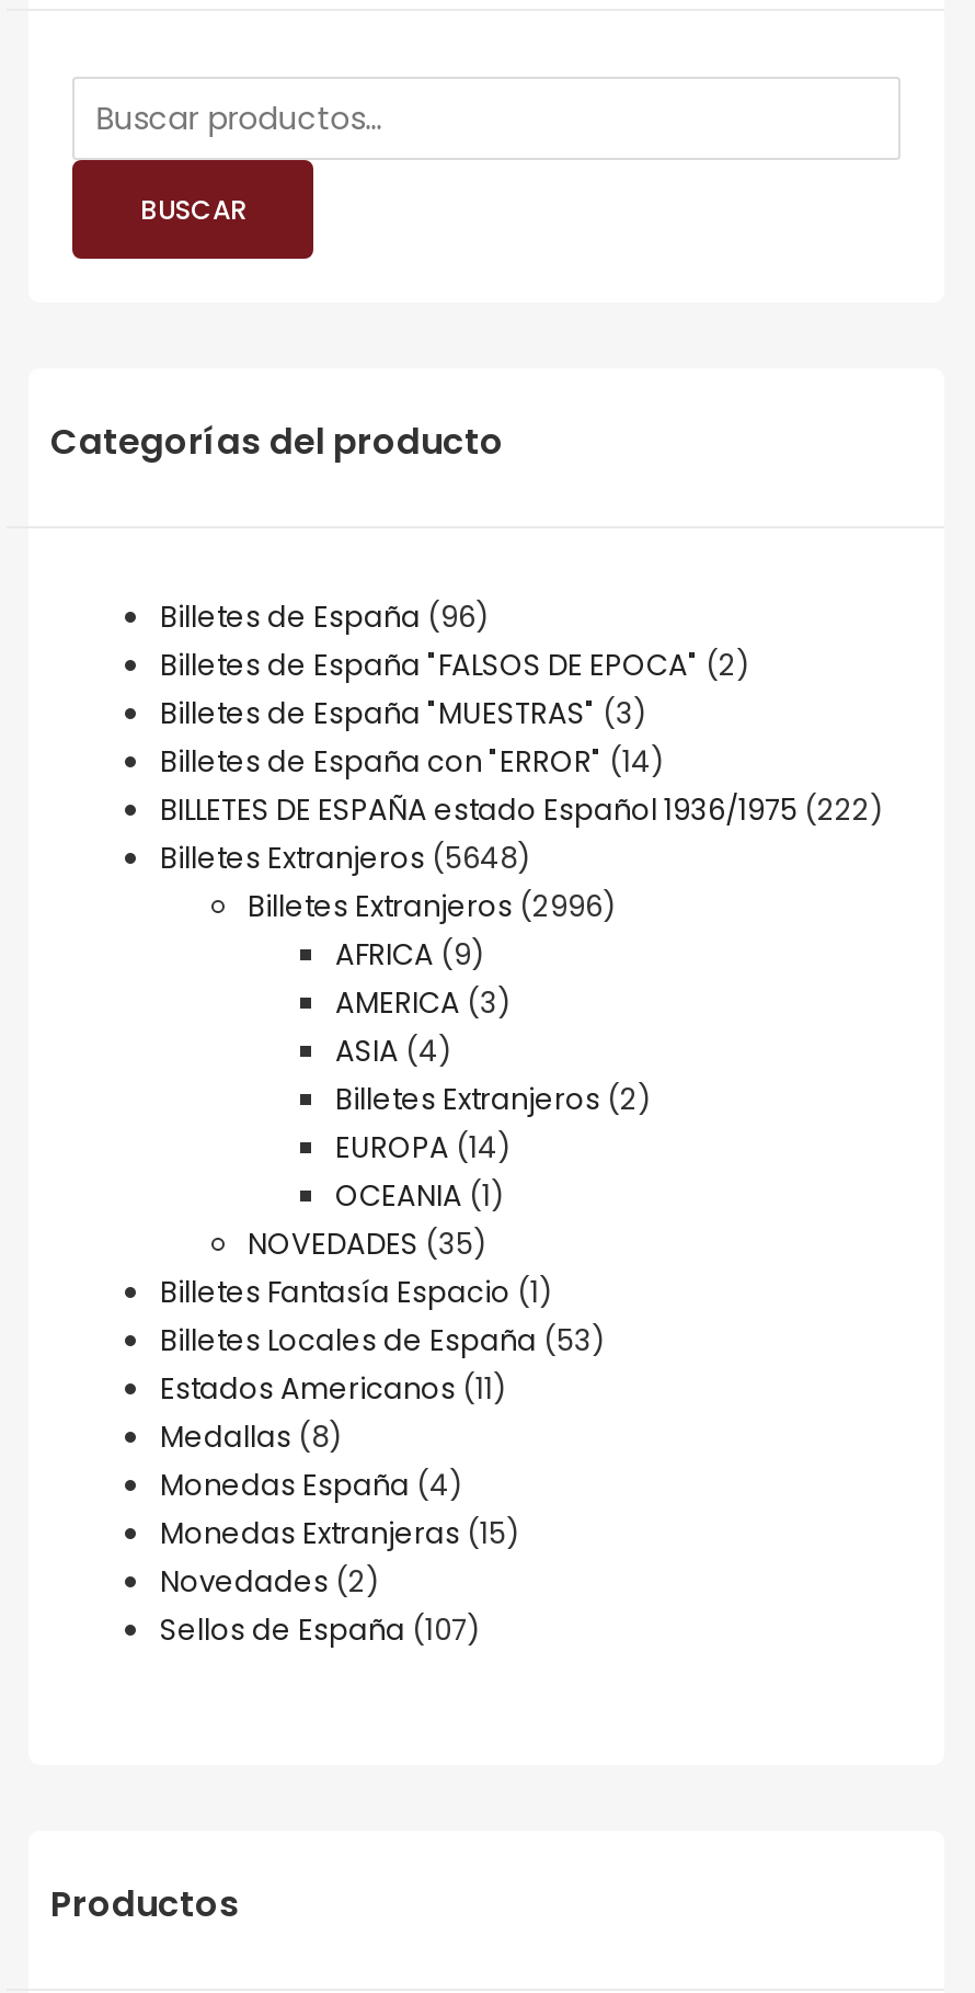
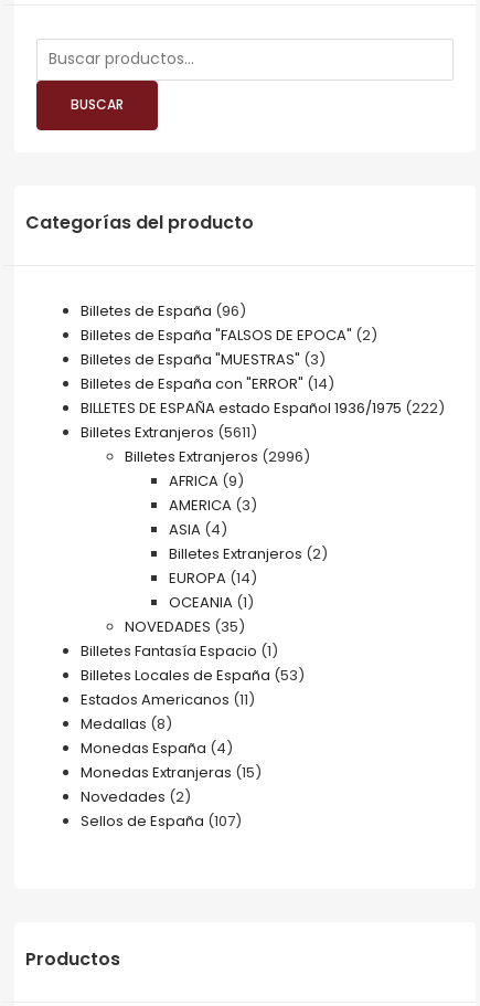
[160,838,530,879] Billetes Extranjeros (5648) -> [81,421,257,442] Billetes Extranjeros (5611)

